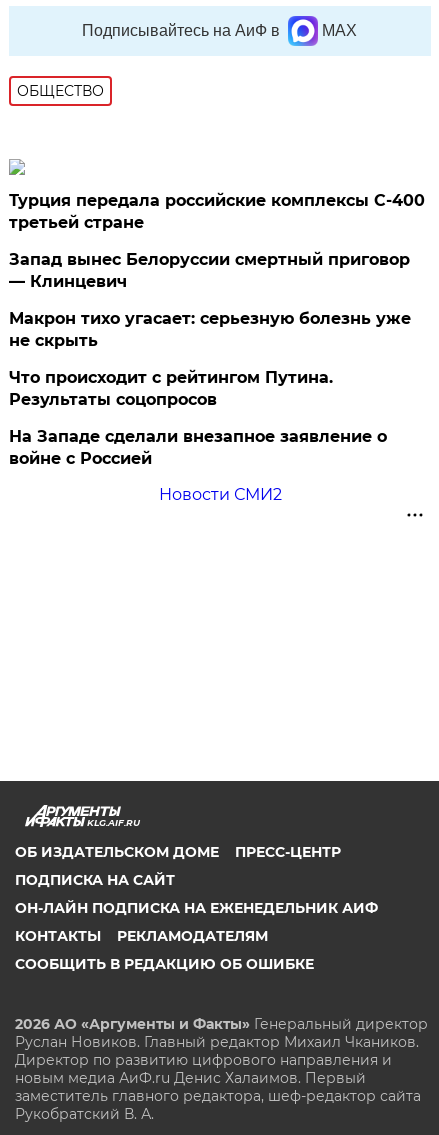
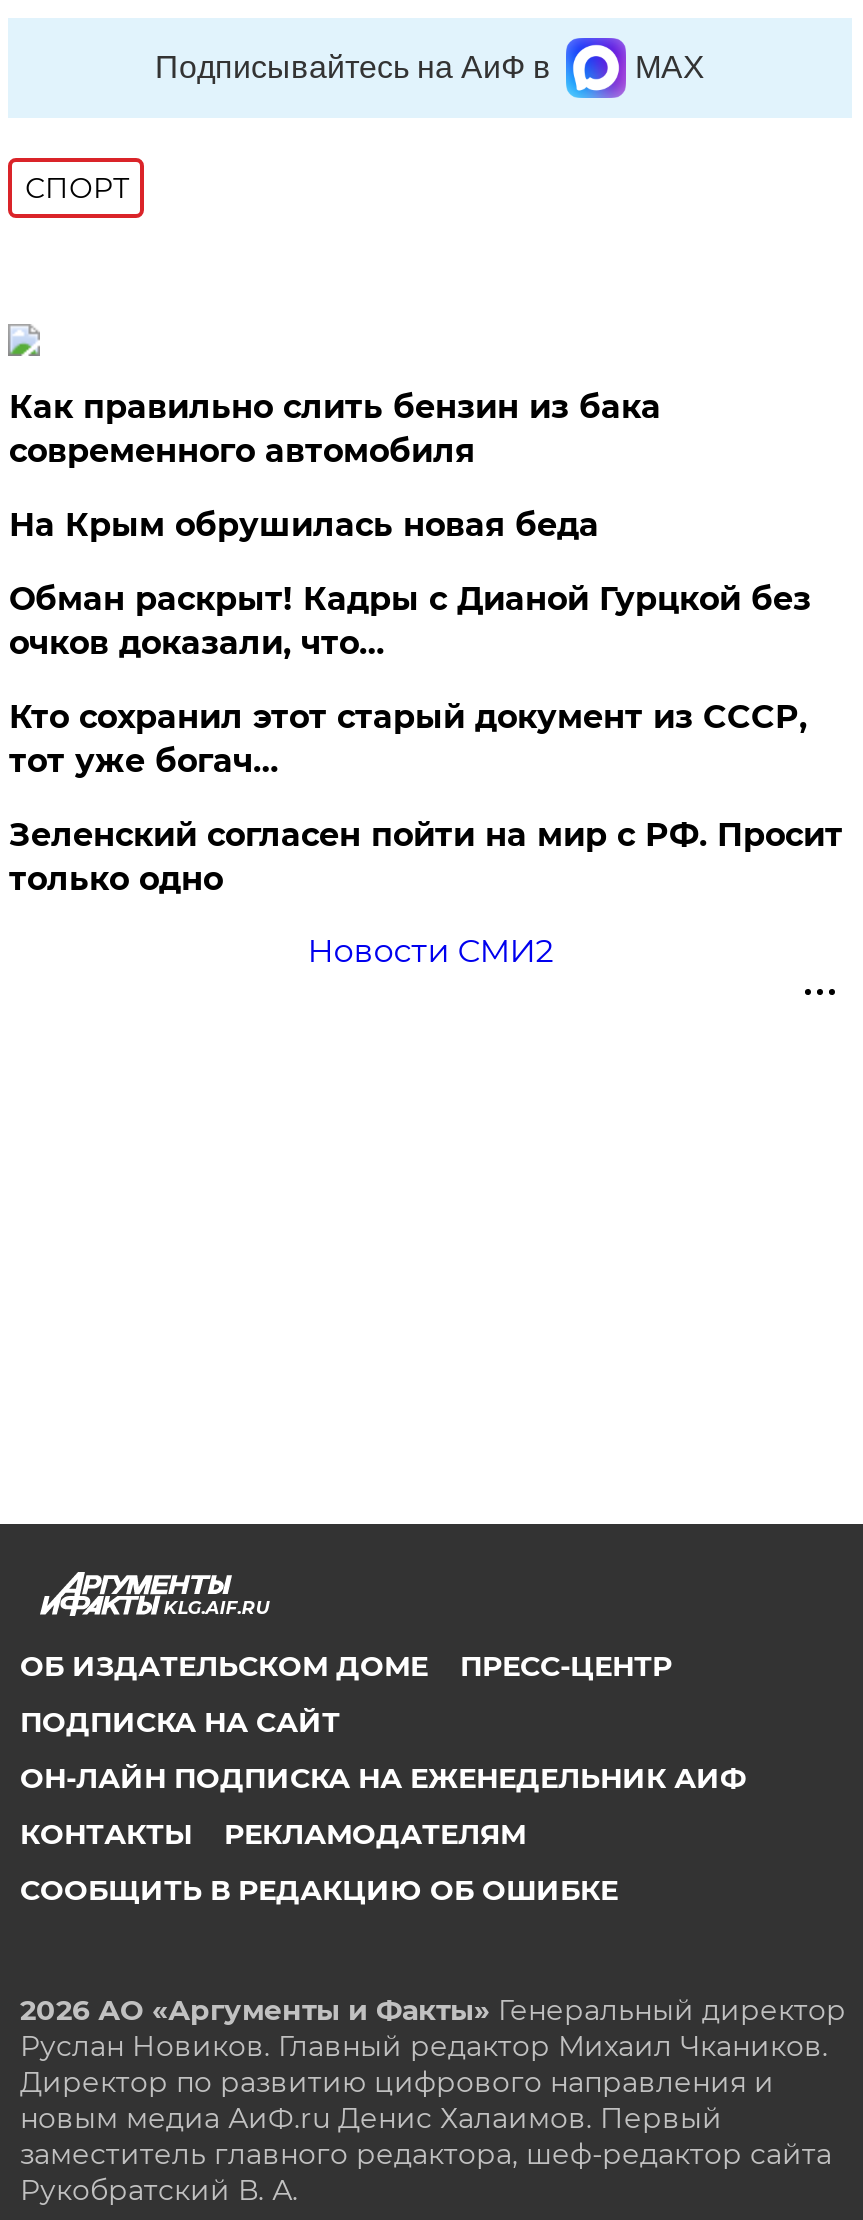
[17,82,104,100] ОБЩЕСТВО -> [25,170,129,206] СПОРТ
[9,191,425,232] Турция передала российские комплексы С-400 | третьей стране -> [9,388,661,470] Как правильно слить бензин из бака | современного автомобиля
[9,250,410,291] Запад вынес Белоруссии смертный приговор | — Клинцевич -> [9,506,599,544] На Крым обрушилась новая беда
[9,309,411,350] Макрон тихо угасает: серьезную болезнь уже | не скрыть -> [9,580,811,662] Обман раскрыт! Кадры с Дианой Гурцкой без | очков доказали, что…
[9,368,333,409] Что происходит с рейтингом Путина. | Результаты соцопросов -> [9,698,807,780] Кто сохранил этот старый документ из СССР, | тот уже богач…
[9,427,387,468] На Западе сделали внезапное заявление о | войне с Россией -> [9,816,843,898] Зеленский согласен пойти на мир с РФ. Просит | только одно

